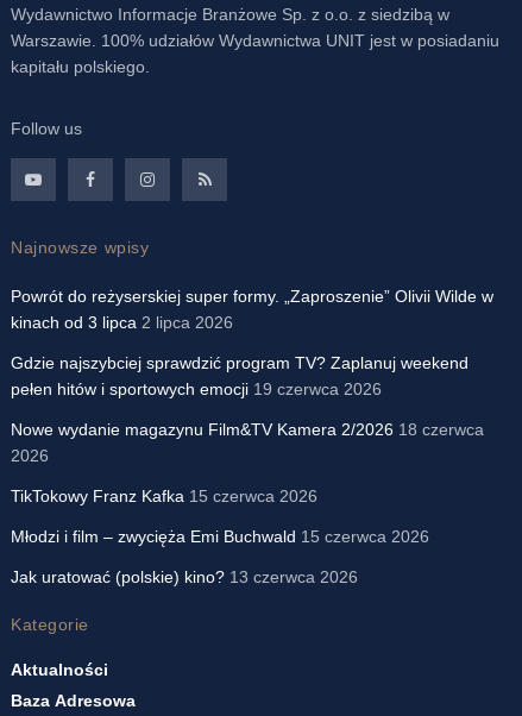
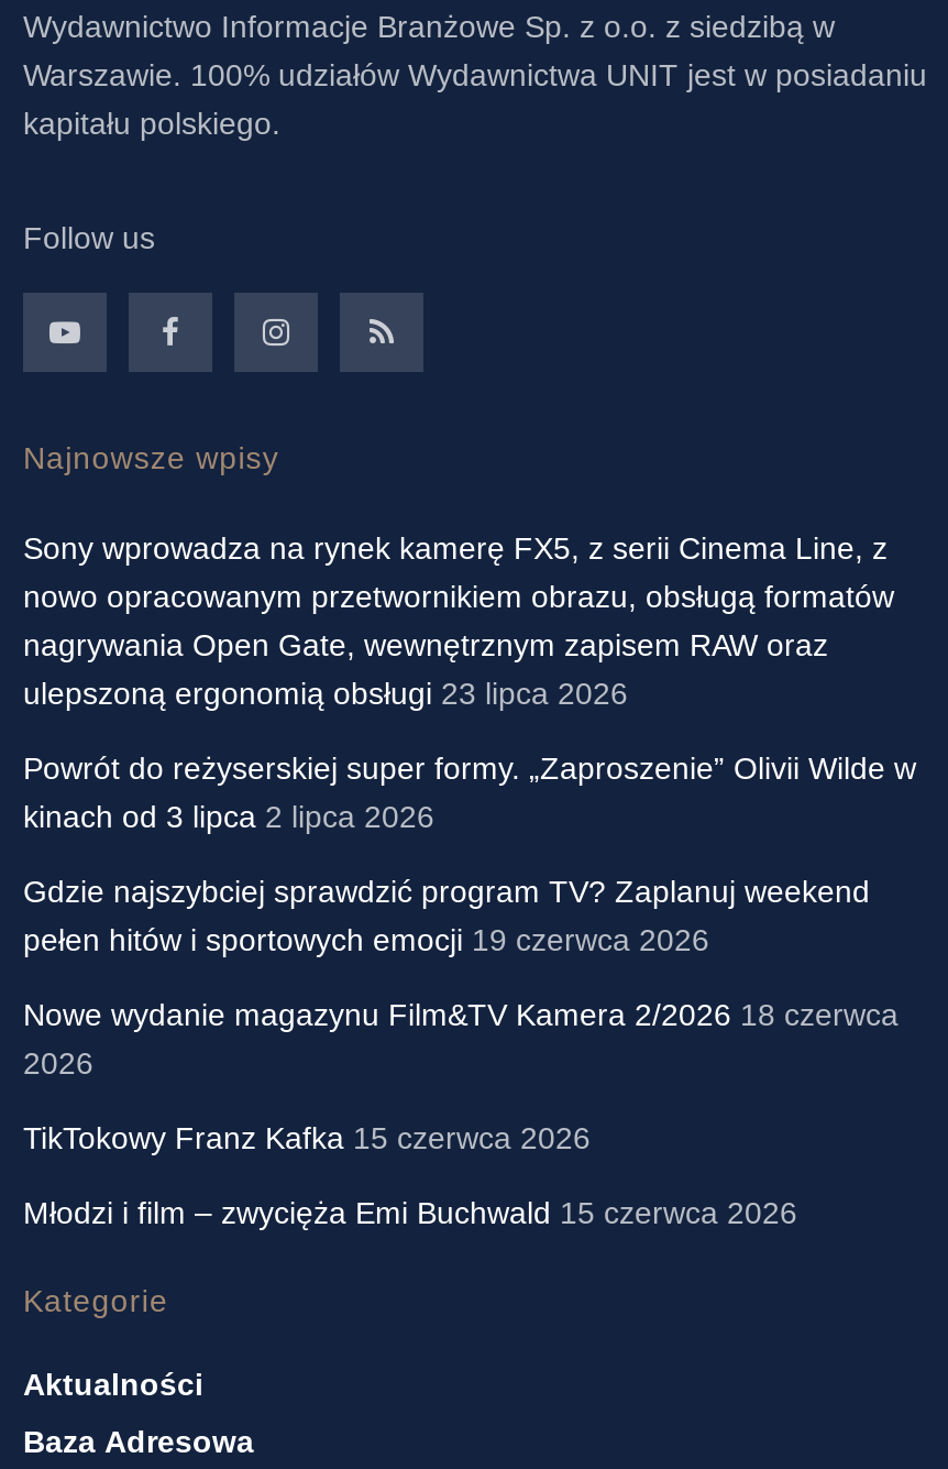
none -> [23,530,894,711] Sony wprowadza na rynek kamerę FX5, z serii Cinema Line, z | nowo opracowanym przetwornikiem obrazu, obsługą formatów | nagrywania Open Gate, wewnętrznym zapisem RAW oraz | ulepszoną ergonomią obsługi 23 lipca 2026
moved [11,287,493,546] -> [23,750,916,1230]: Powrót do reżyserskiej super formy. „Zaproszenie” Olivii Wilde w | kinach od 3 lipca 2 lipca 2026 | Gdzie najszybciej sprawdzić program TV? Zaplanuj weekend | pełen hitów i sportowych emocji 19 czerwca 2026 | Nowe wydanie magazynu Film&TV Kamera 2/2026 18 czerwca | 2026 | TikTokowy Franz Kafka 15 czerwca 2026 | Młodzi i film – zwycięża Emi Buchwald 15 czerwca 2026
[11,567,358,586] Jak uratować (polskie) kino? 13 czerwca 2026 -> none

